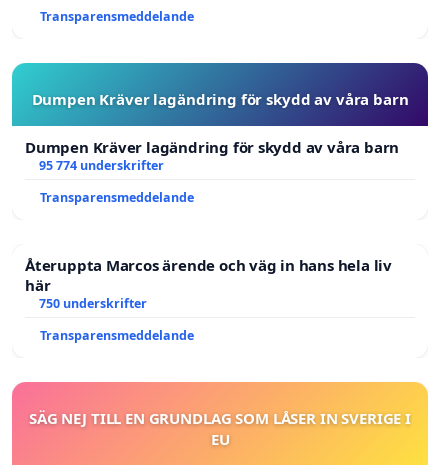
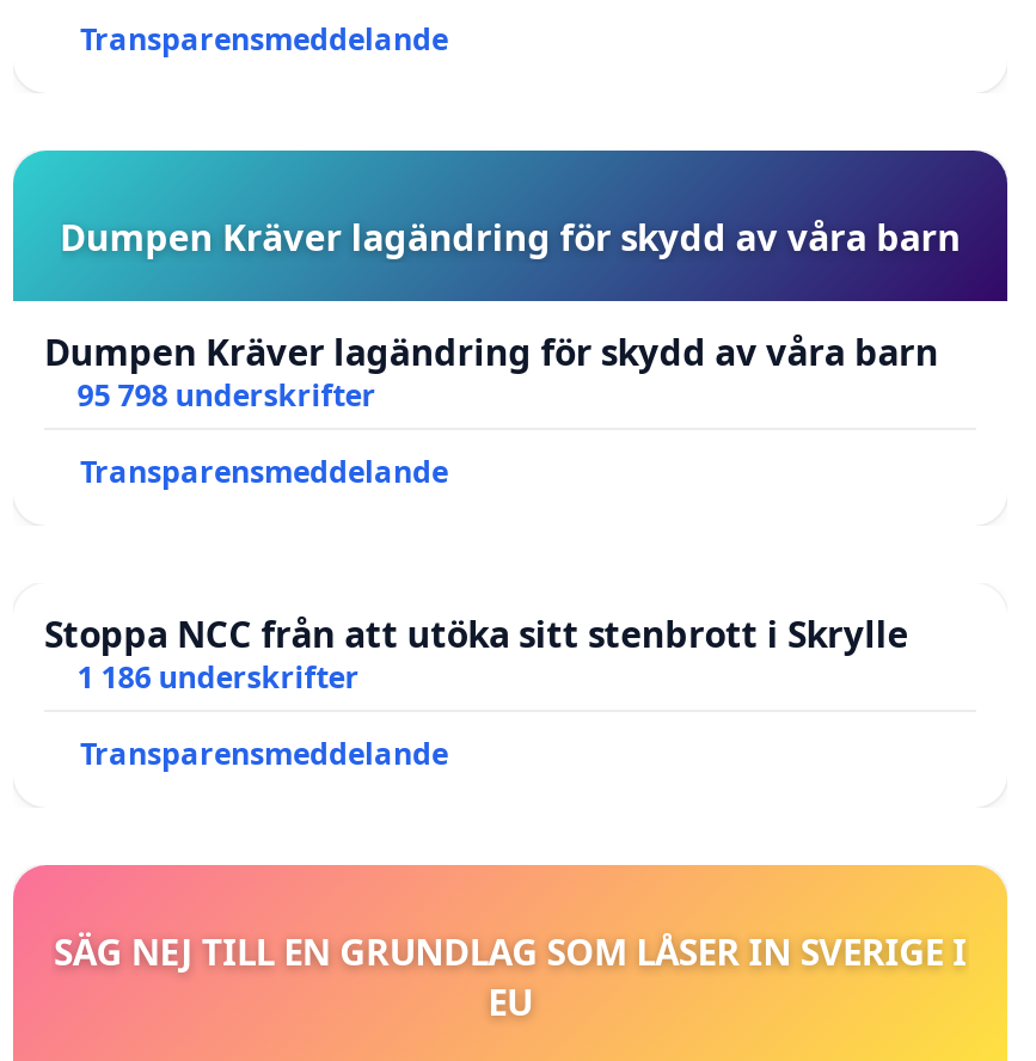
[39,157,164,174] 95 774 underskrifter -> [77,376,376,417] 95 798 underskrifter
[25,255,392,312] Återuppta Marcos ärende och väg in hans hela liv | här | 750 underskrifter -> [44,610,908,698] Stoppa NCC från att utöka sitt stenbrott i Skrylle | 1 186 underskrifter

